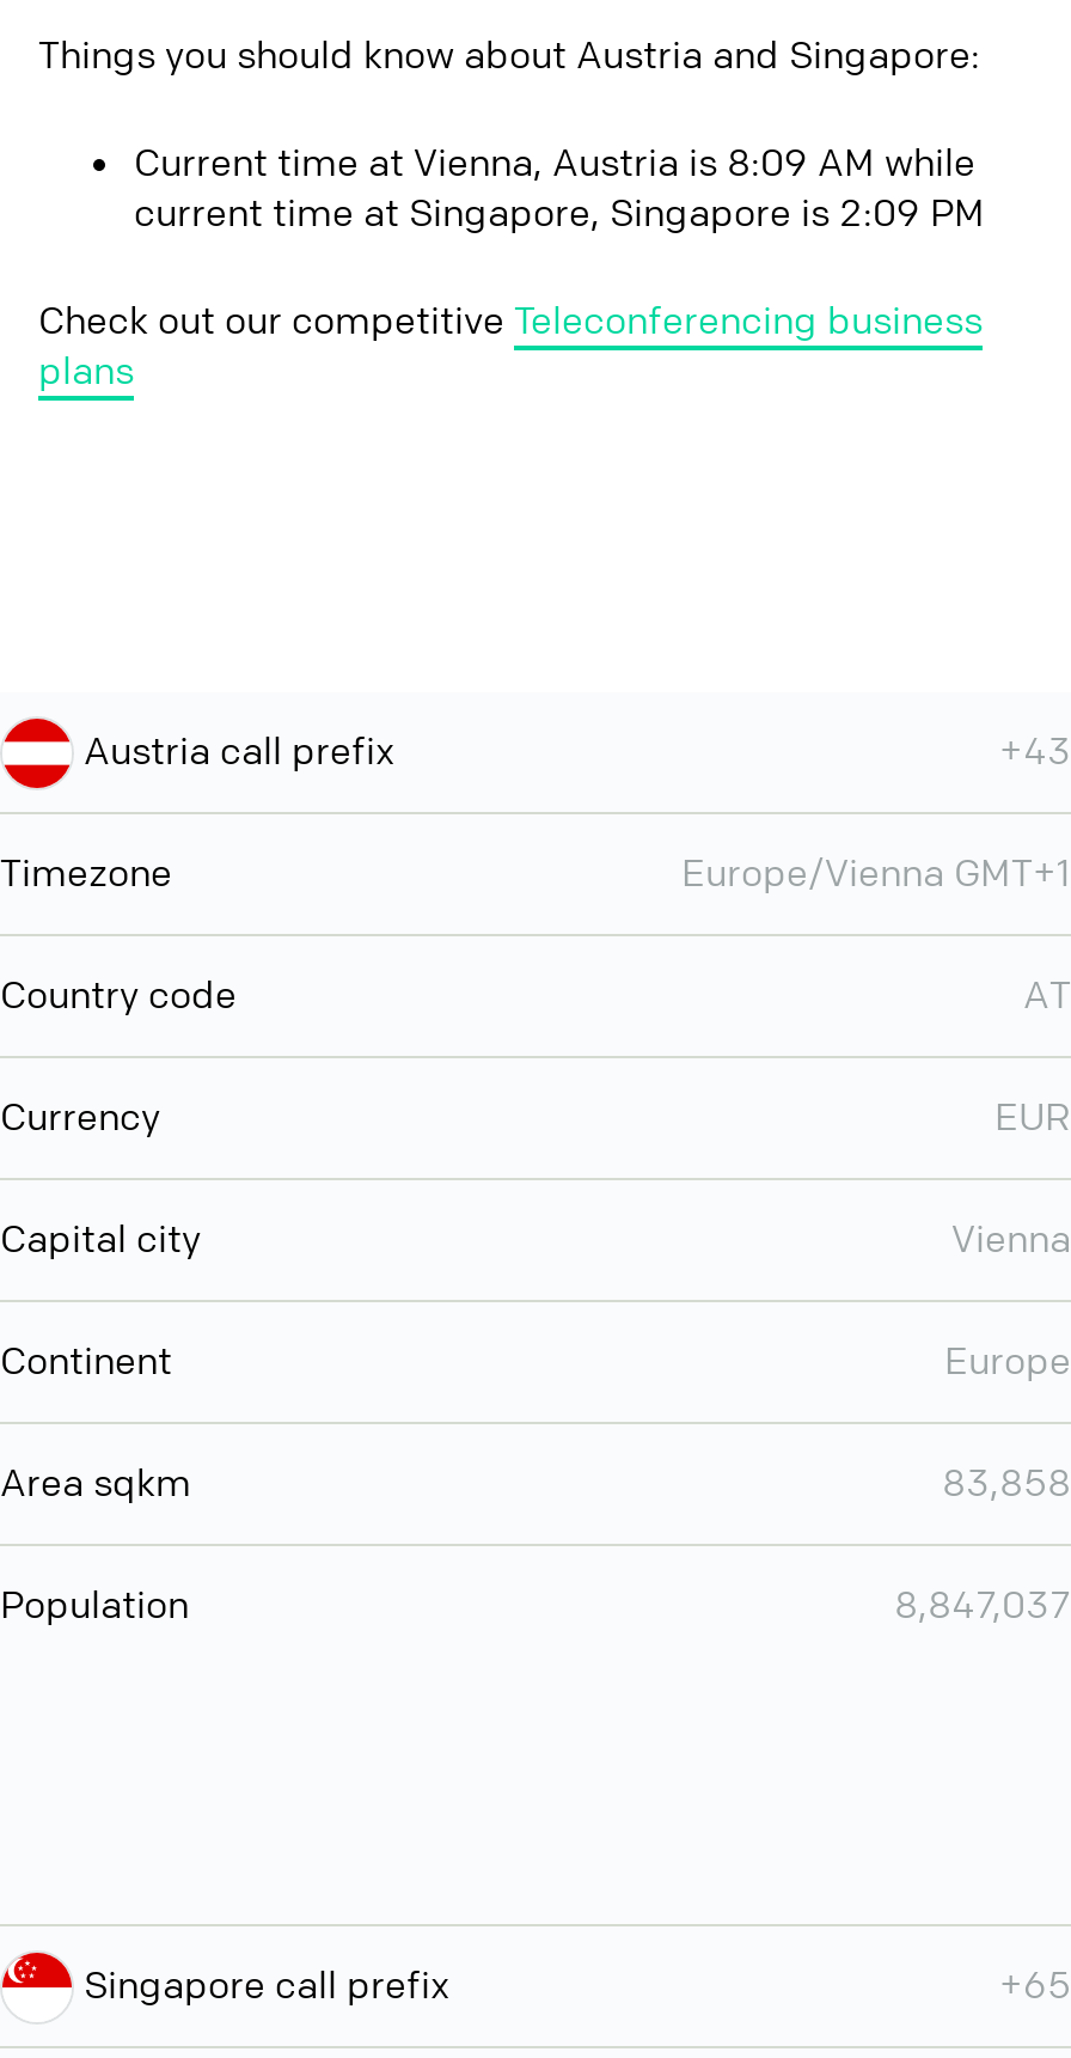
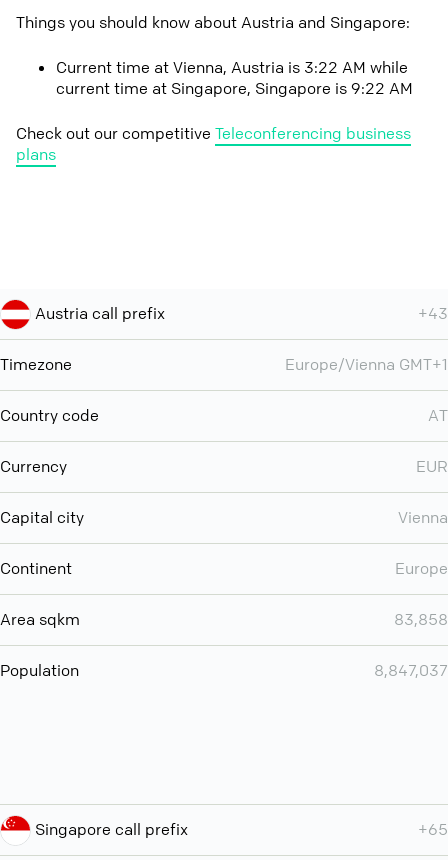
[134,138,975,188] Current time at Vienna, Austria is 8:09 AM while -> [56,57,408,78] Current time at Vienna, Austria is 3:22 AM while
[134,188,985,238] current time at Singapore, Singapore is 2:09 PM -> [56,78,413,99] current time at Singapore, Singapore is 9:22 AM

